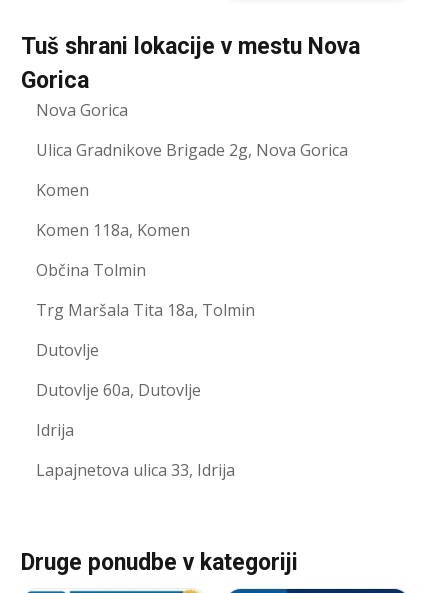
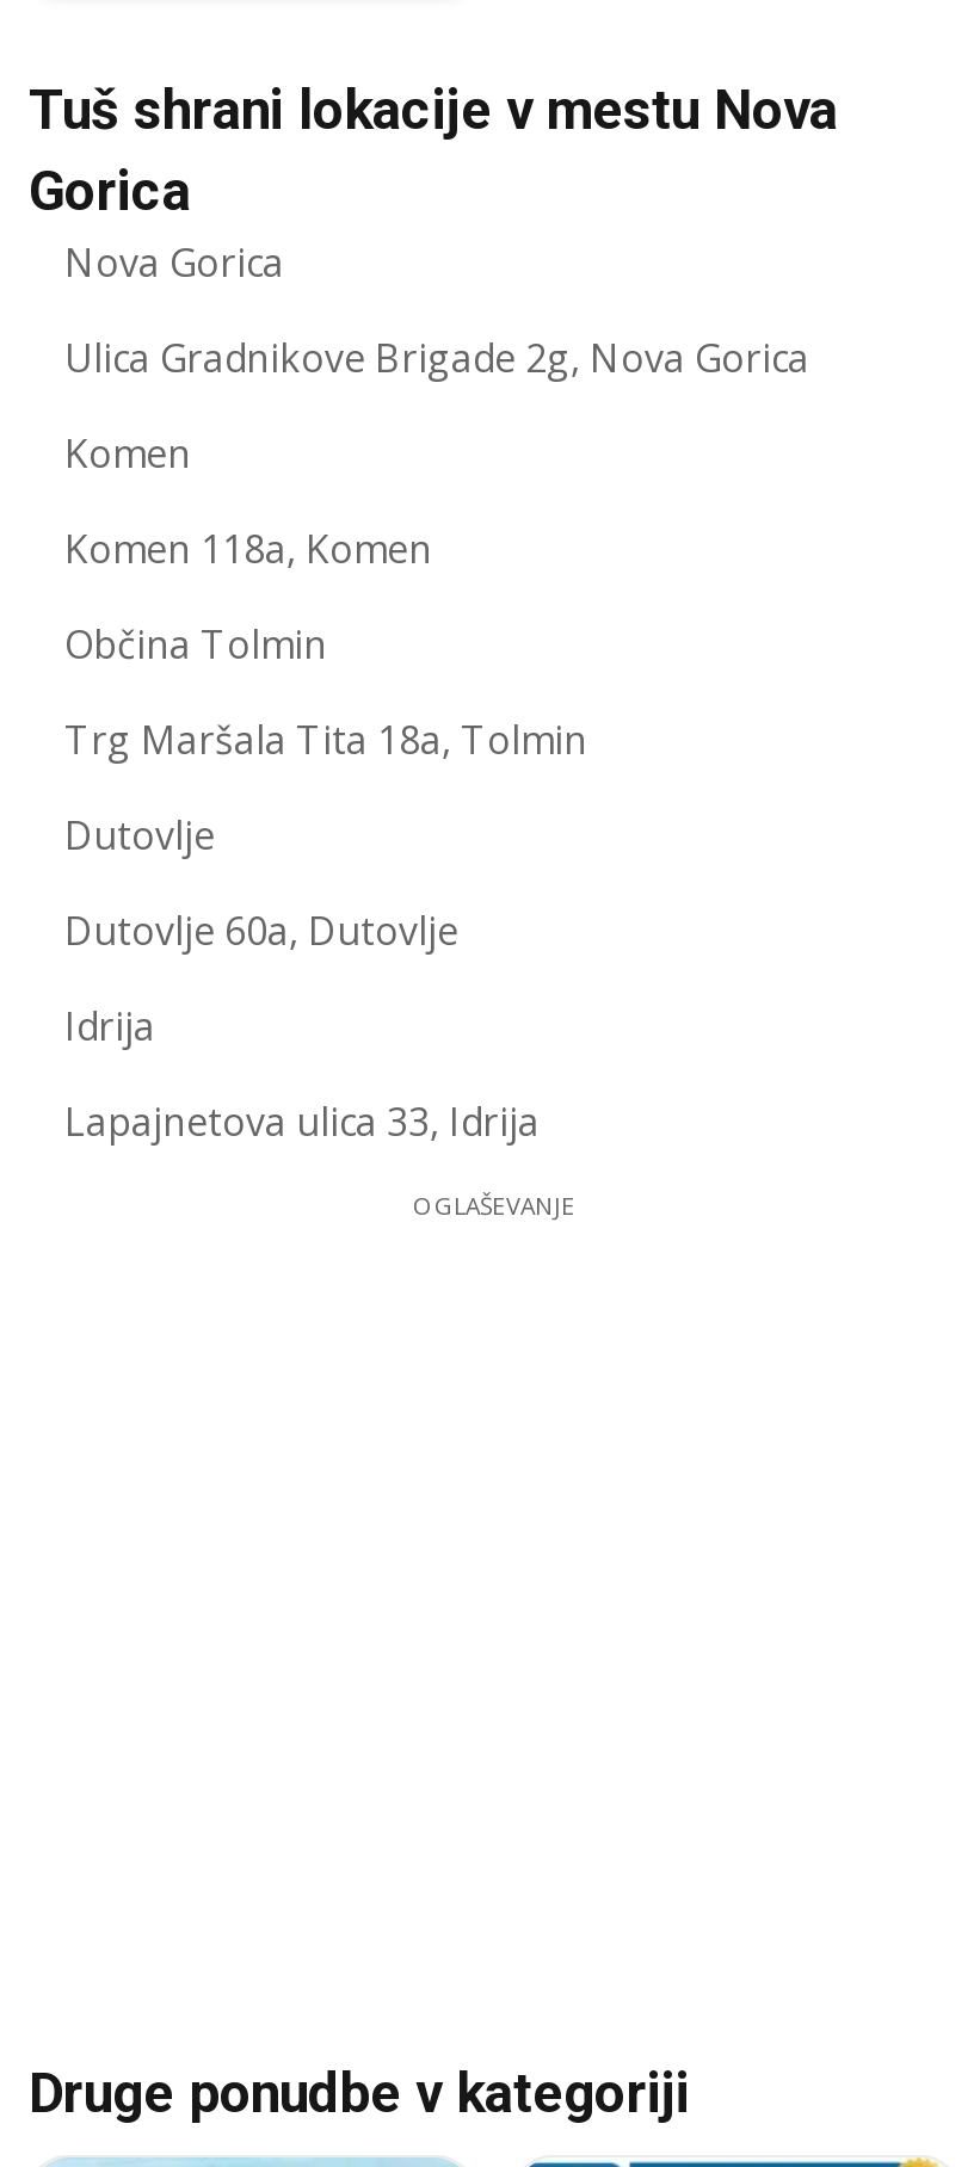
none -> [413,1189,575,1222] OGLAŠEVANJE

